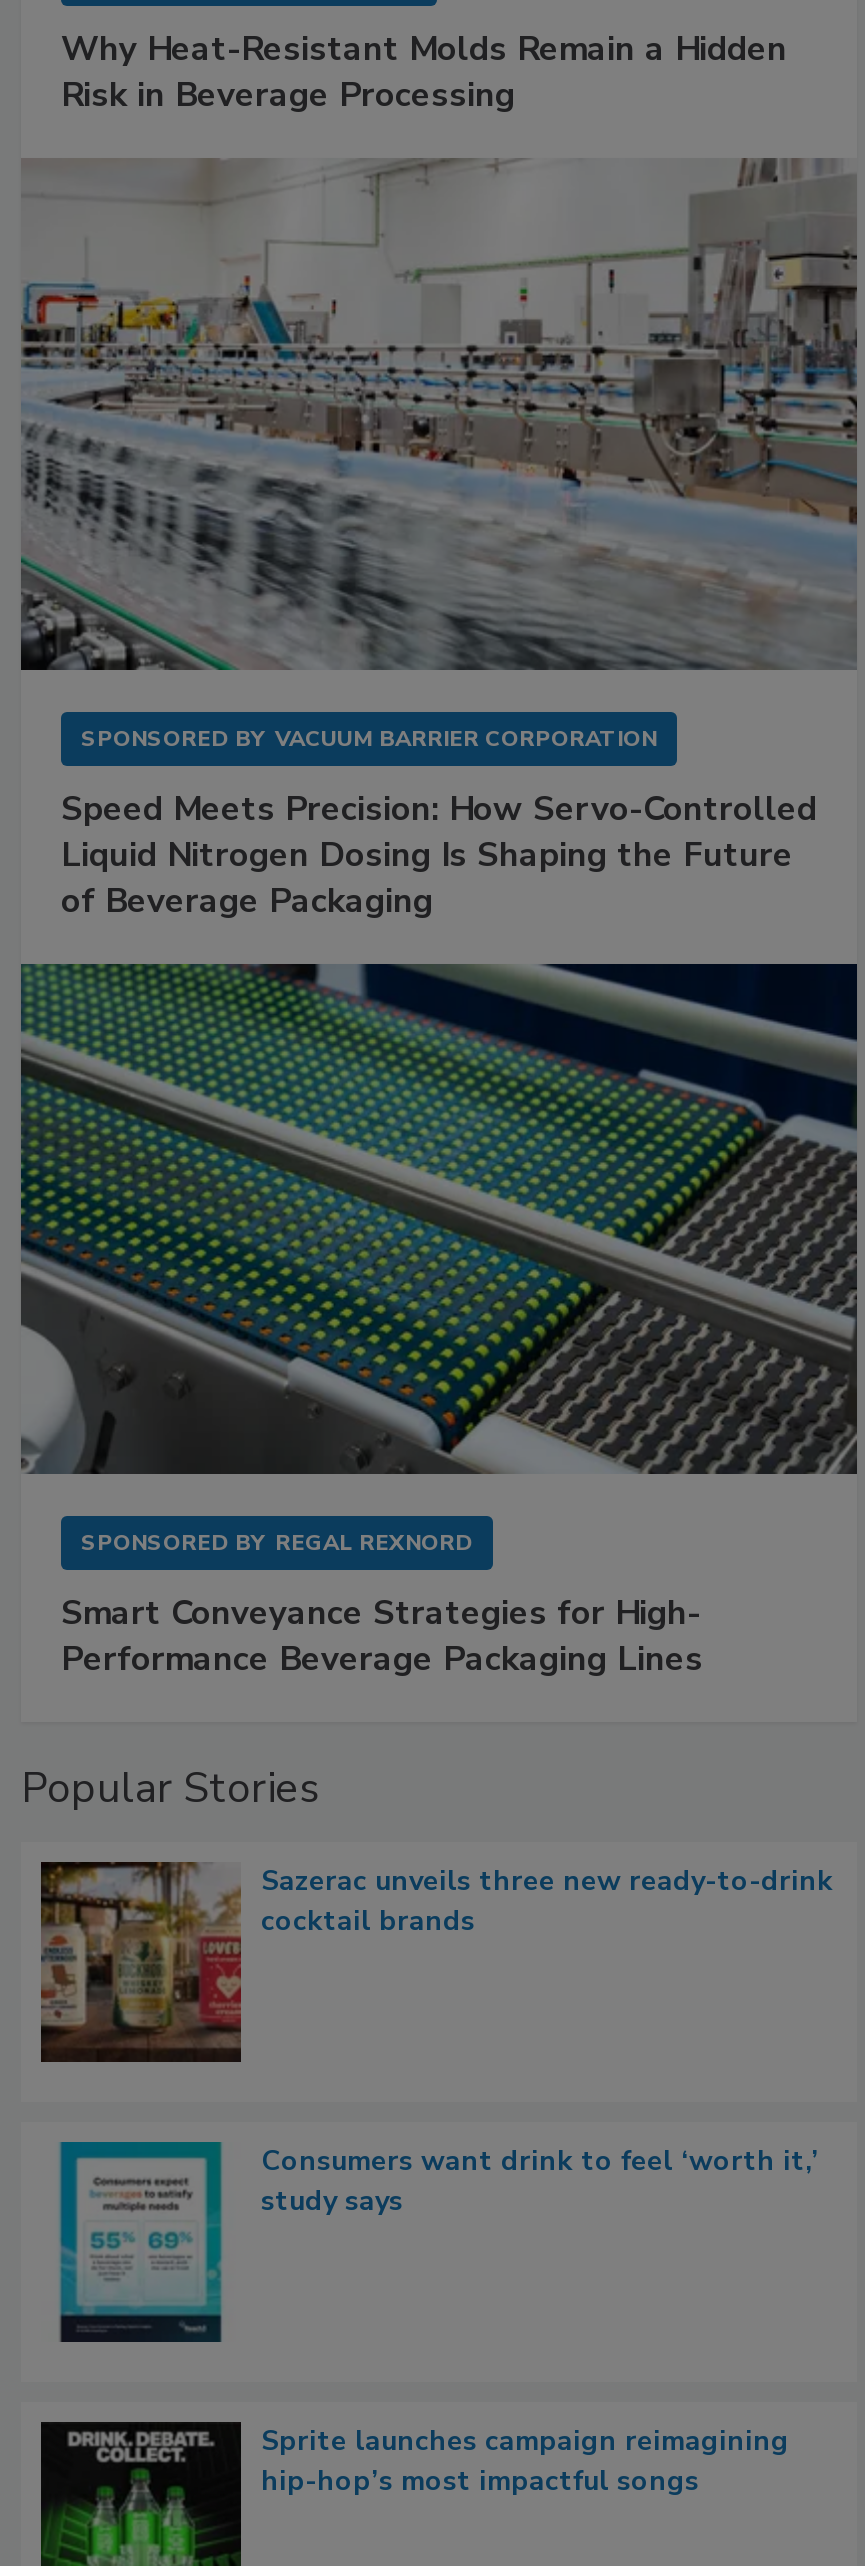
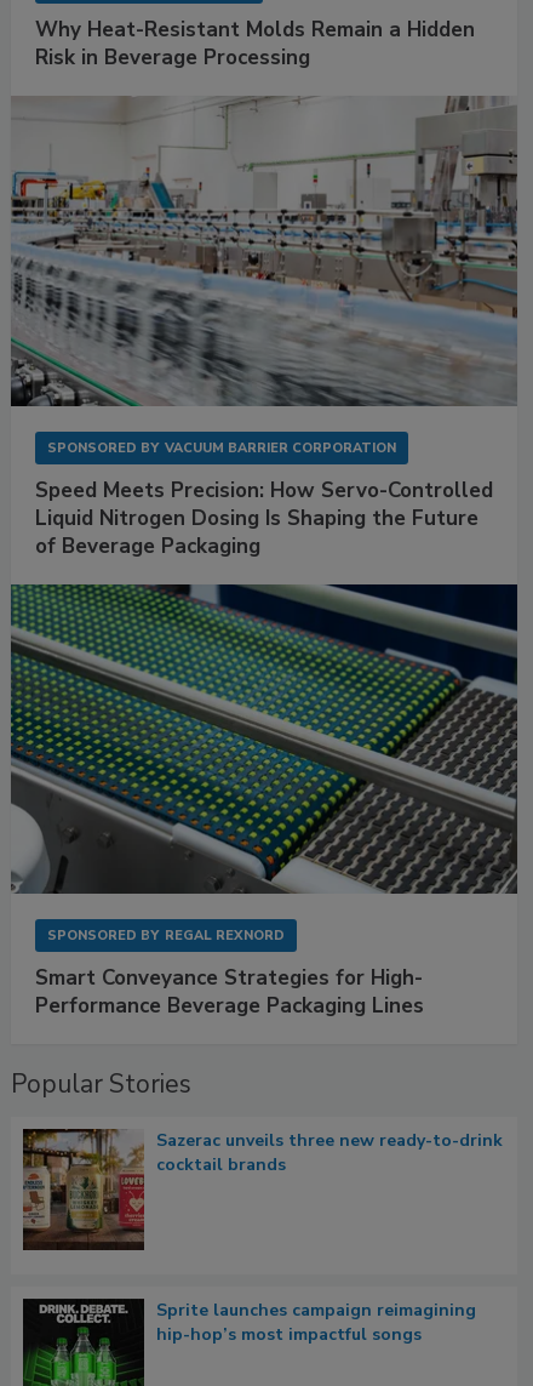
[41,2140,819,2344] [image] | Consumers want drink to feel ‘worth it,’ | study says -> none

